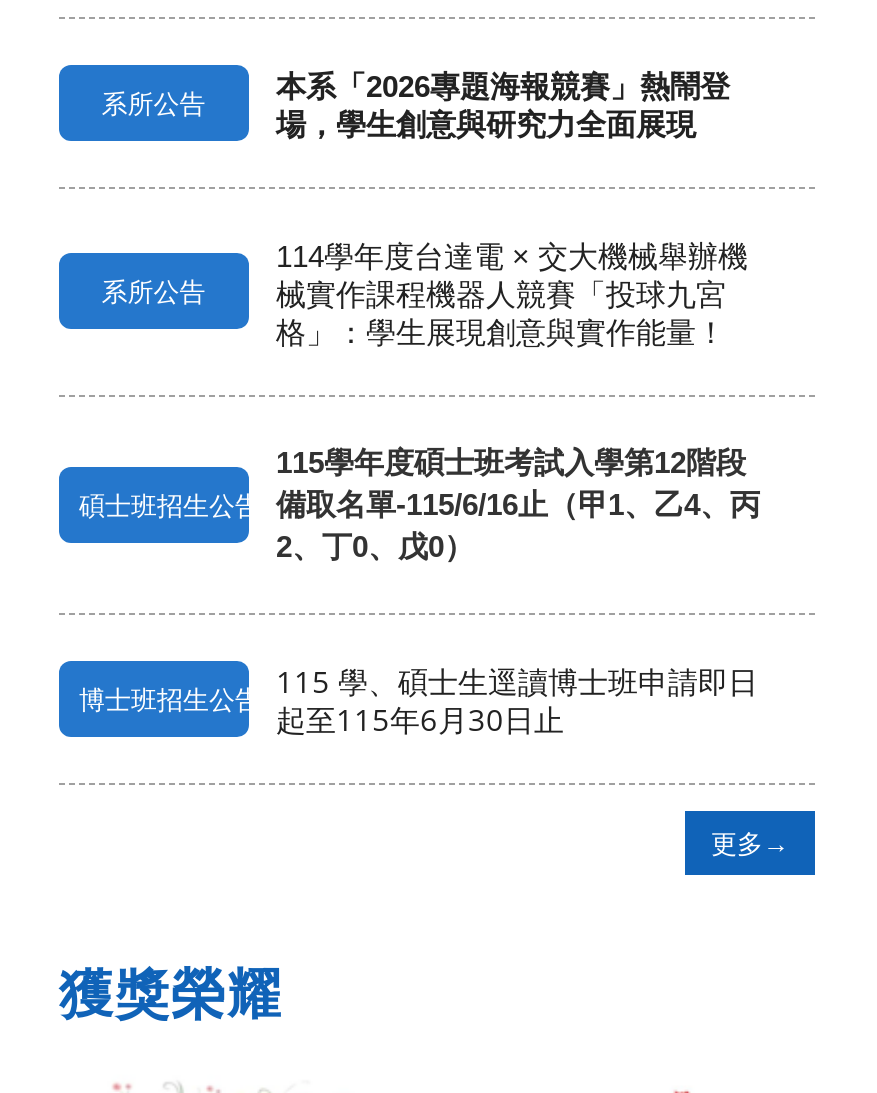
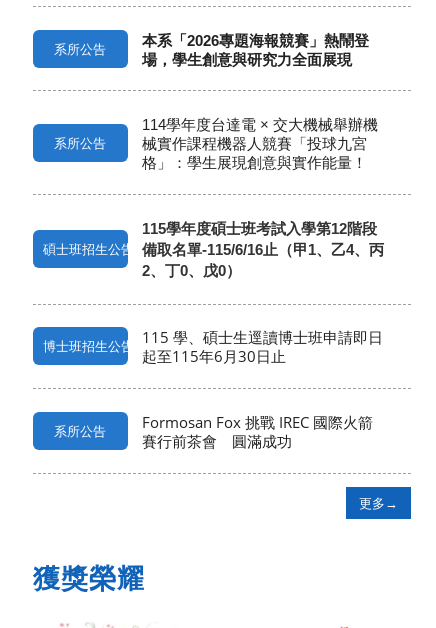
none -> [54,412,372,451] 系所公告 | Formosan Fox 挑戰 IREC 國際火箭 | 賽行前茶會 圓滿成功

